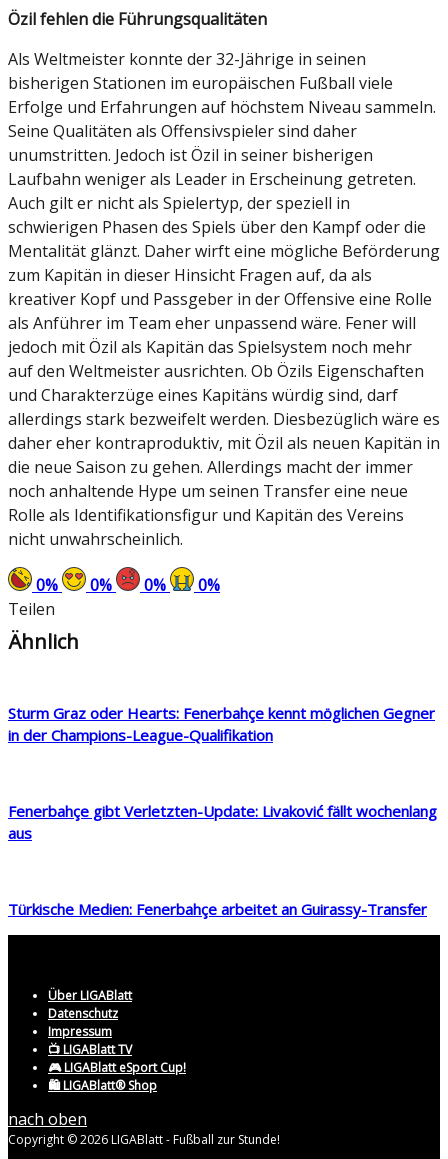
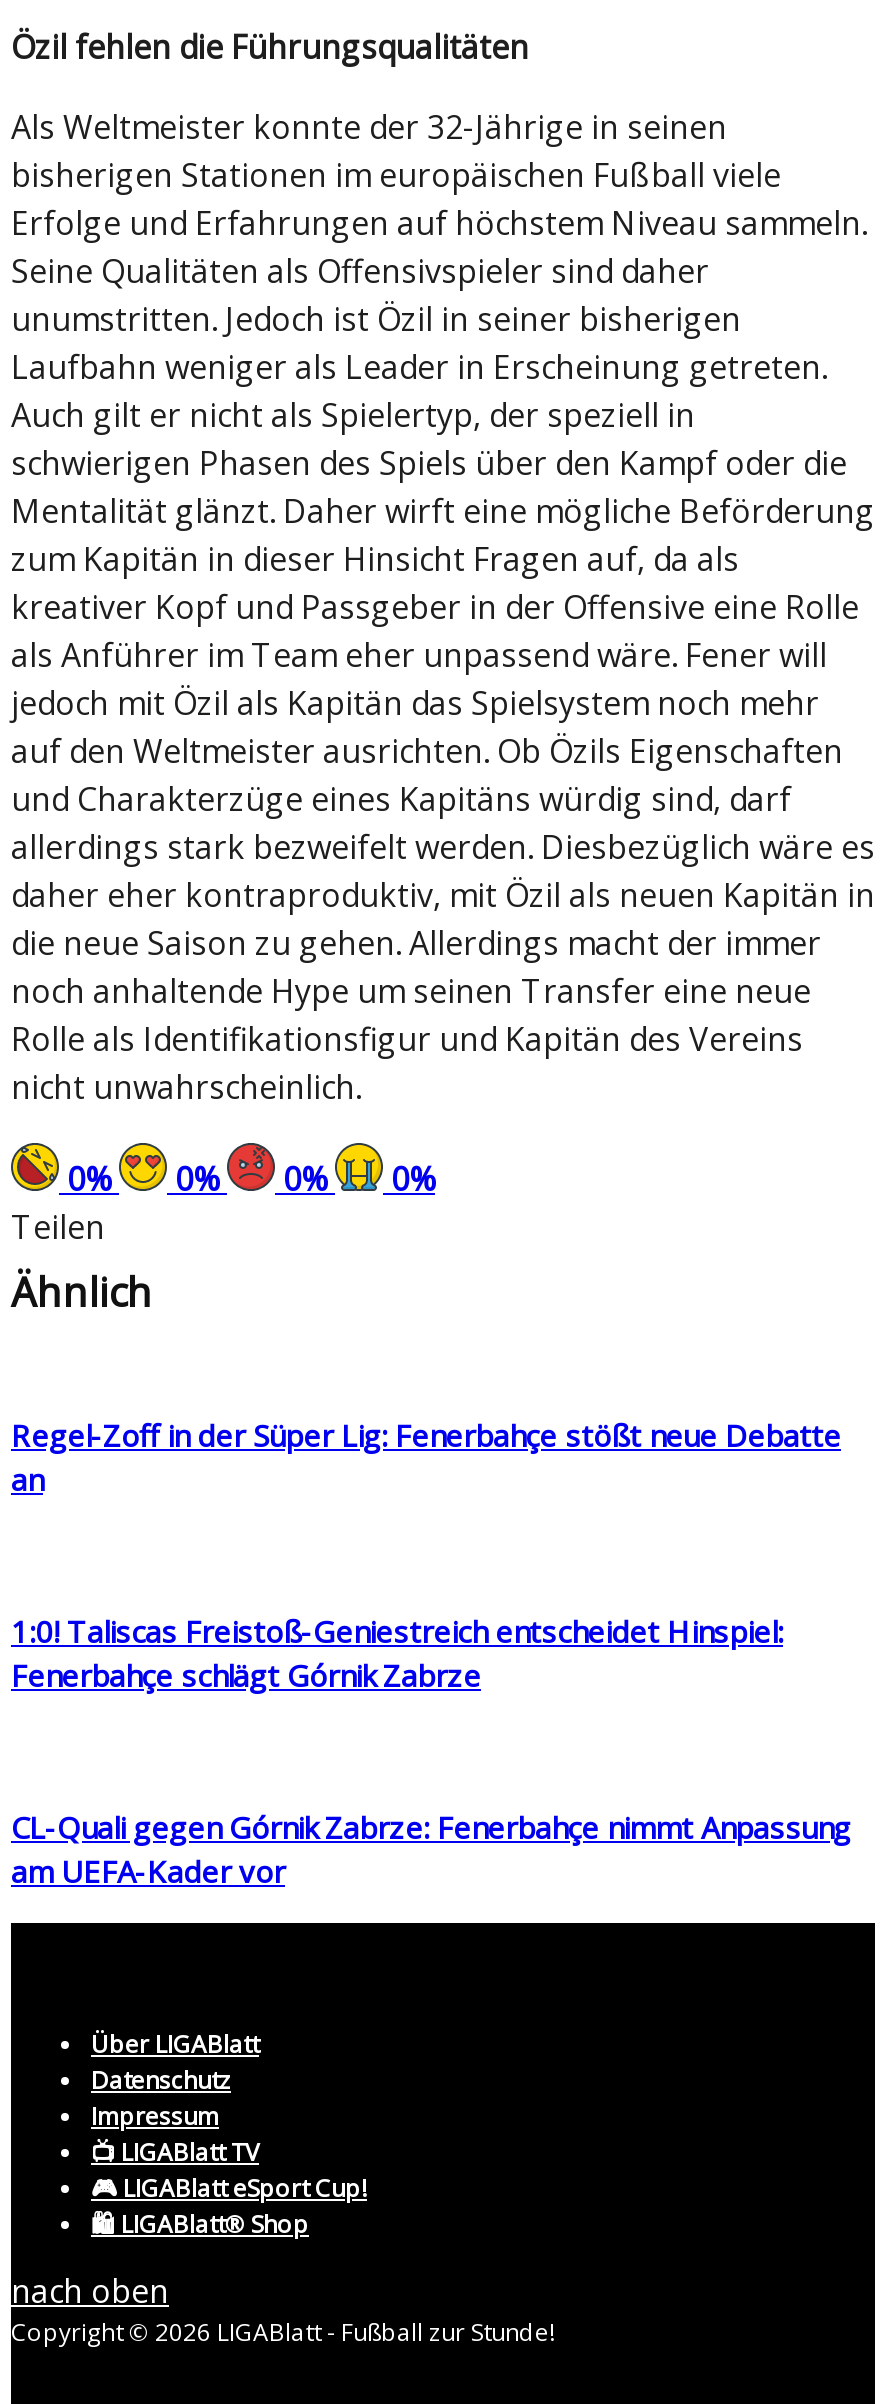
[8,703,435,745] Sturm Graz oder Hearts: Fenerbahçe kennt möglichen Gegner | in der Champions-League-Qualifikation -> [11,1415,841,1499] Regel-Zoff in der Süper Lig: Fenerbahçe stößt neue Debatte | an
[8,801,437,843] Fenerbahçe gibt Verletzten-Update: Livaković fällt wochenlang | aus -> [11,1611,783,1695] 1:0! Taliscas Freistoß-Geniestreich entscheidet Hinspiel: | Fenerbahçe schlägt Górnik Zabrze
[8,899,427,919] Türkische Medien: Fenerbahçe arbeitet an Guirassy-Transfer -> [11,1807,851,1891] CL-Quali gegen Górnik Zabrze: Fenerbahçe nimmt Anpassung | am UEFA-Kader vor

